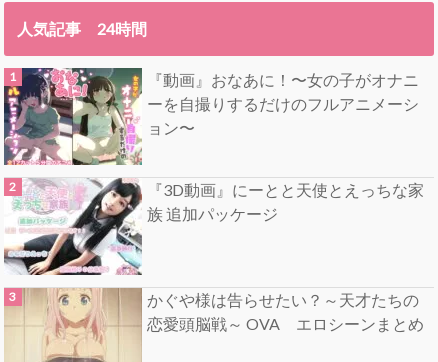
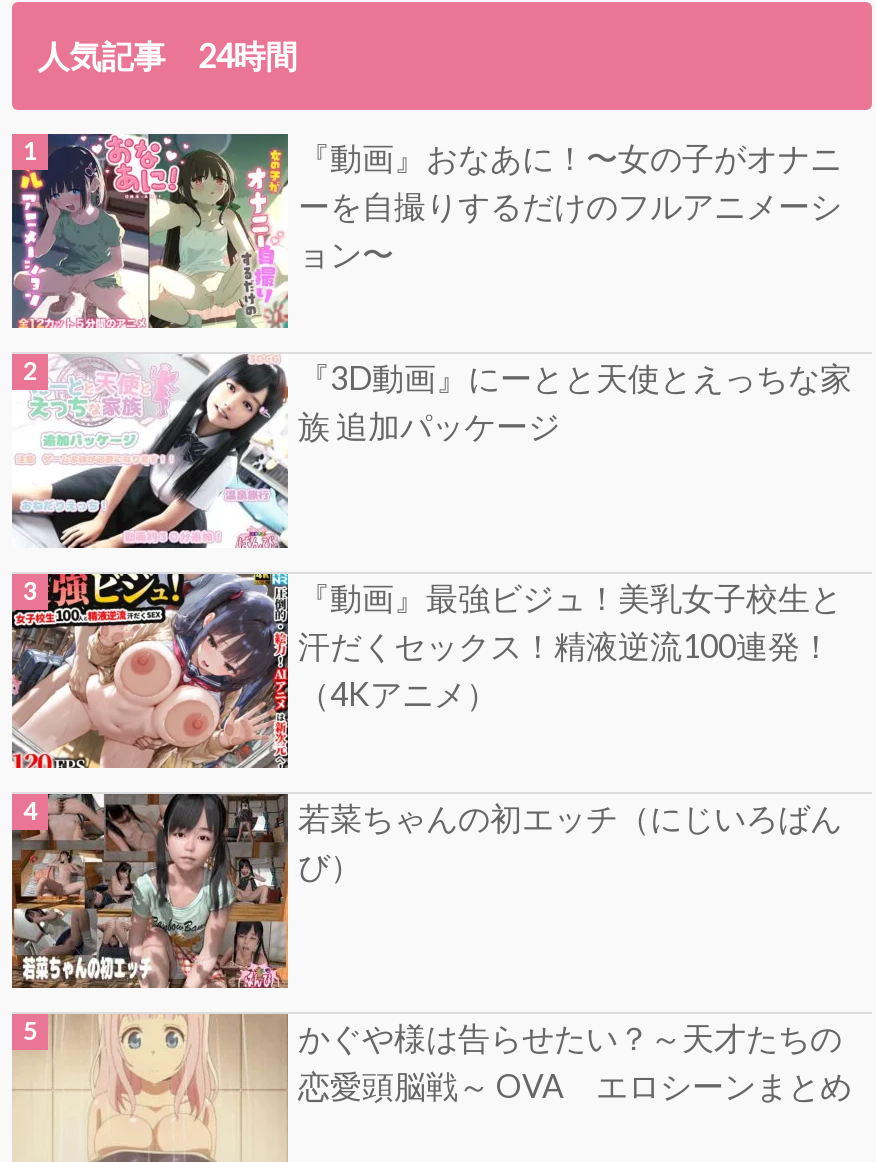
none -> [10,792,288,990] [image]
none -> [12,572,842,884] [image] | 『動画』最強ビジュ！美乳女子校生と | 汗だくセックス！精液逆流100連発！ | （4Kアニメ） | 若菜ちゃんの初エッチ（にじいろばん | び）

